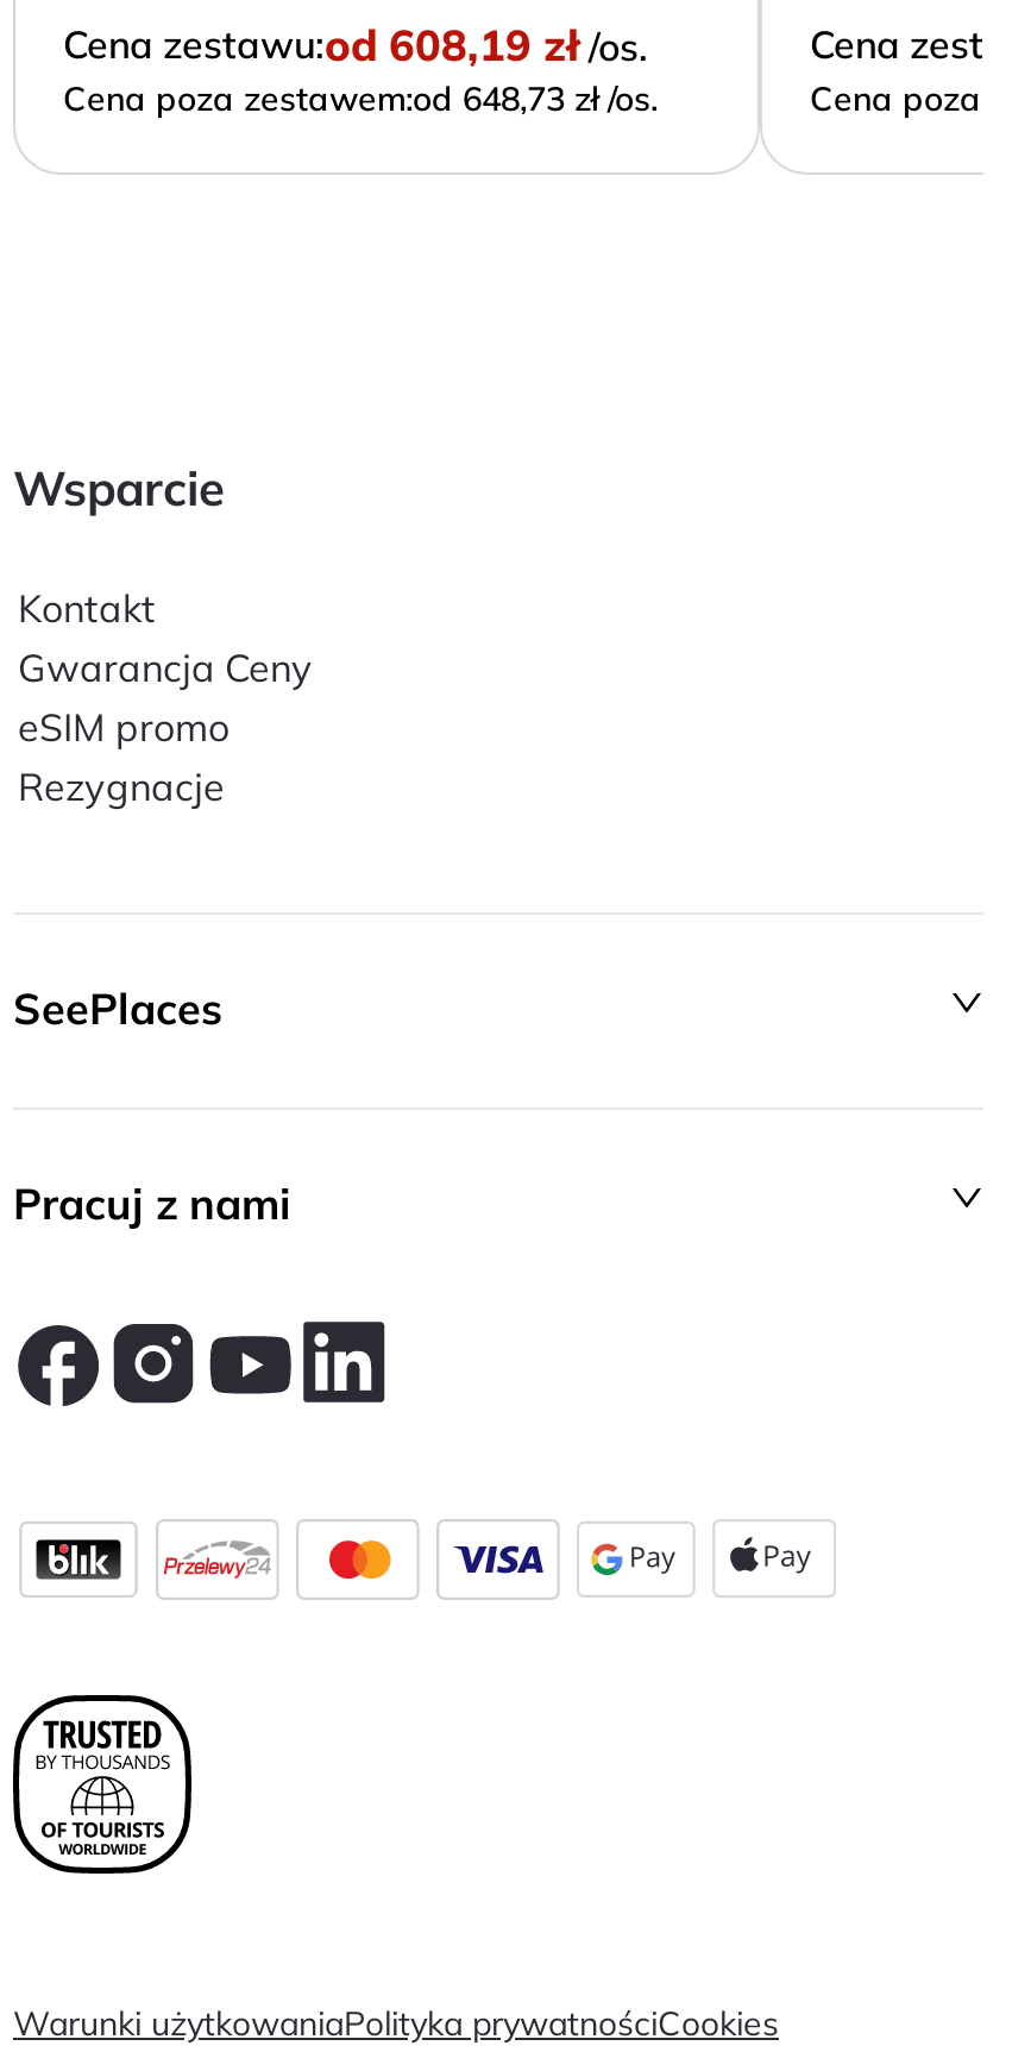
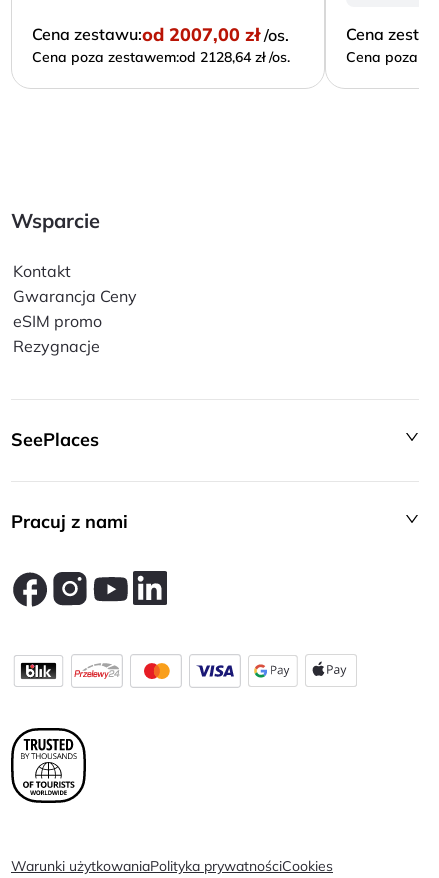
[63,18,648,73] Cena zestawu:od 608,19 zł /os. -> [32,23,289,46] Cena zestawu:od 2007,00 zł /os.
[63,77,658,120] Cena poza zestawem:od 648,73 zł /os. -> [32,48,290,66] Cena poza zestawem:od 2128,64 zł /os.

